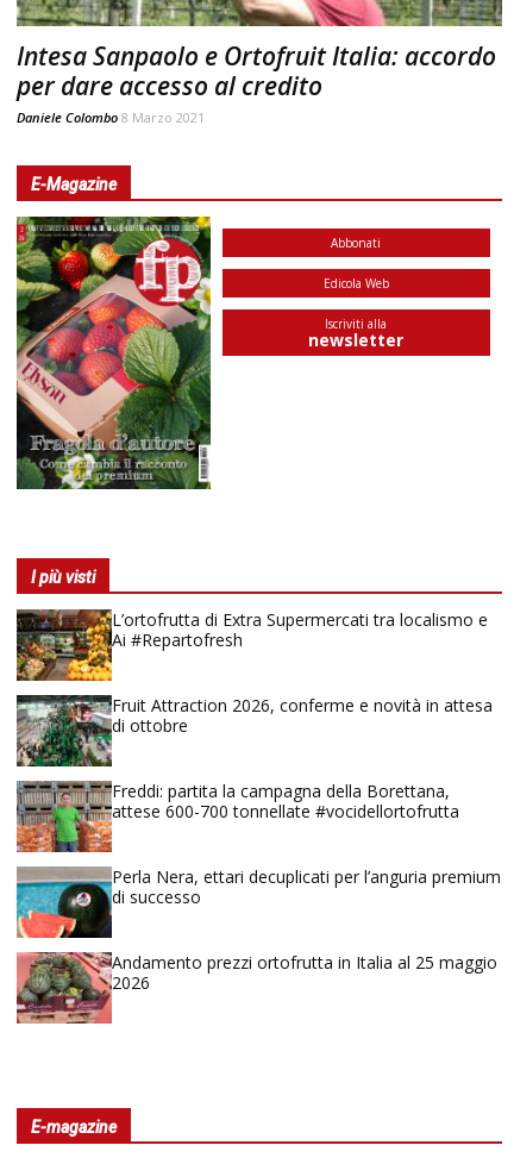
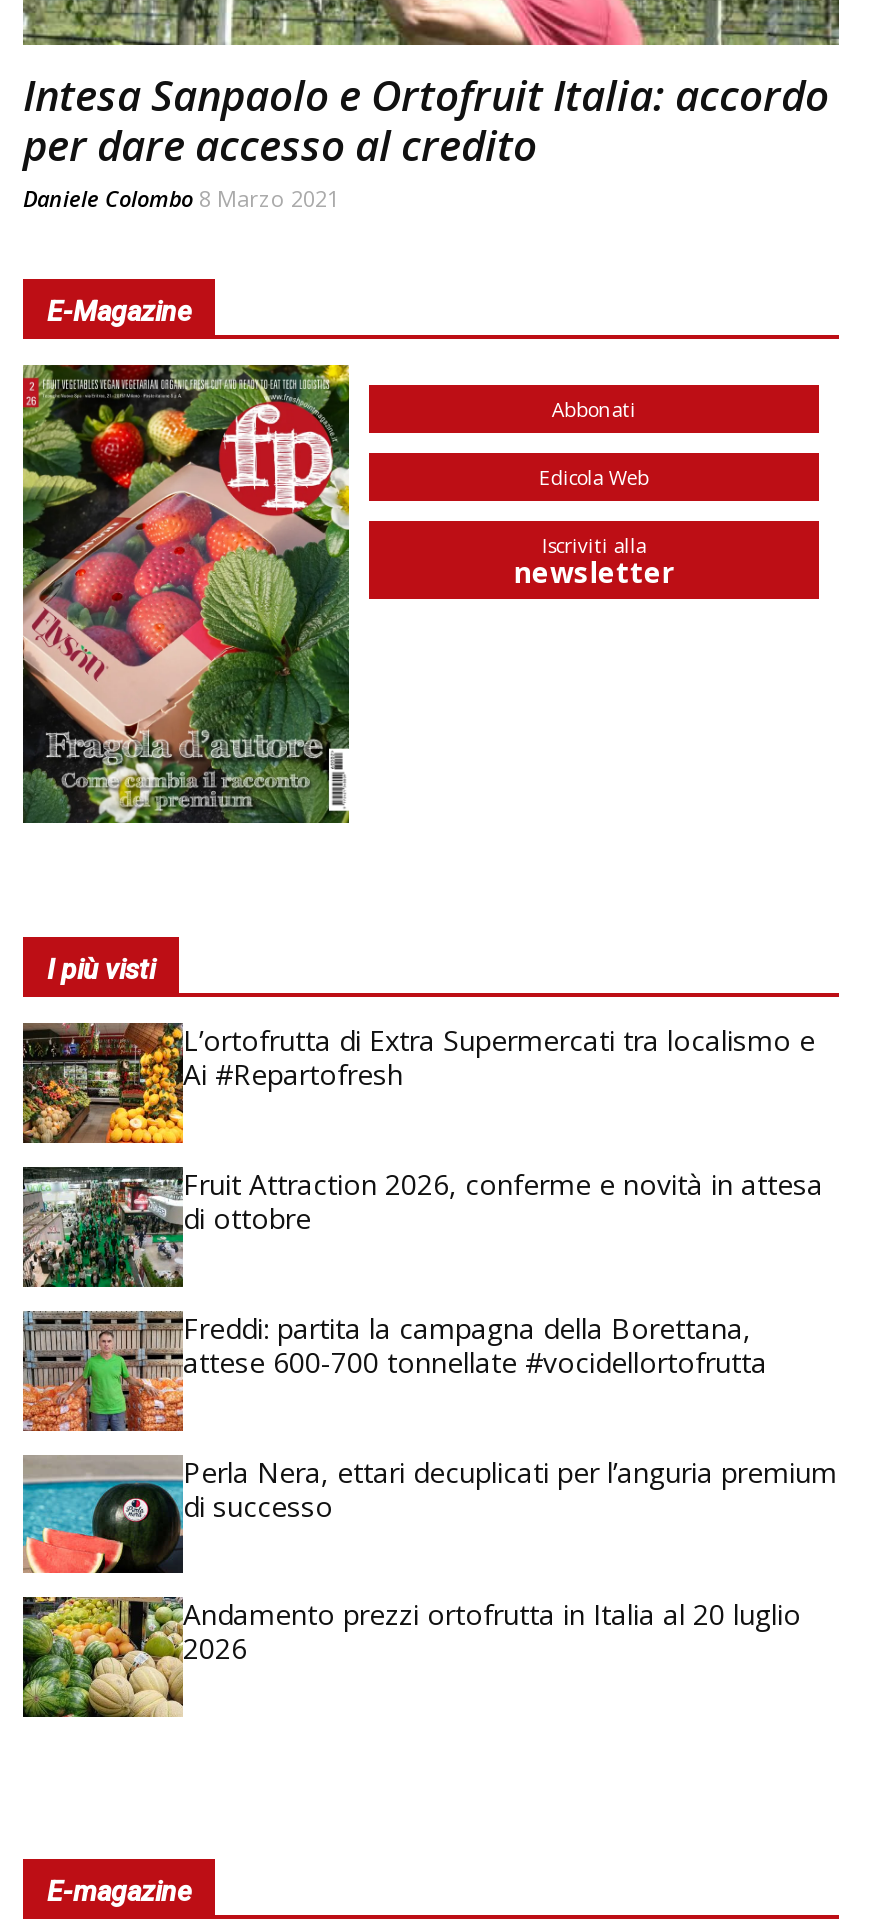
[15,951,497,1025] [image] | Andamento prezzi ortofrutta in Italia al 25 maggio -> [21,1596,801,1720] [image] | Andamento prezzi ortofrutta in Italia al 20 luglio

